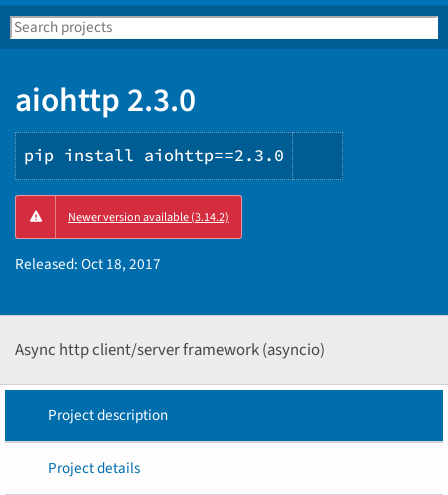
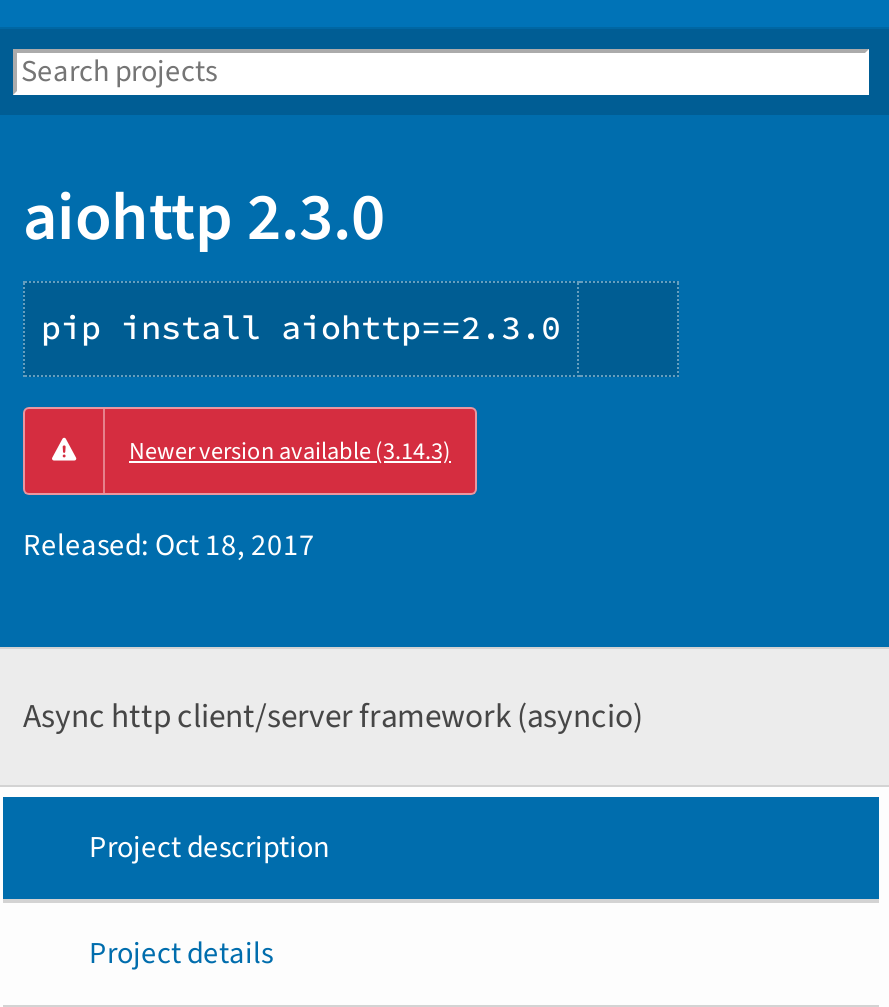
[68,209,229,226] Newer version available (3.14.2) -> [129,434,451,468] Newer version available (3.14.3)

